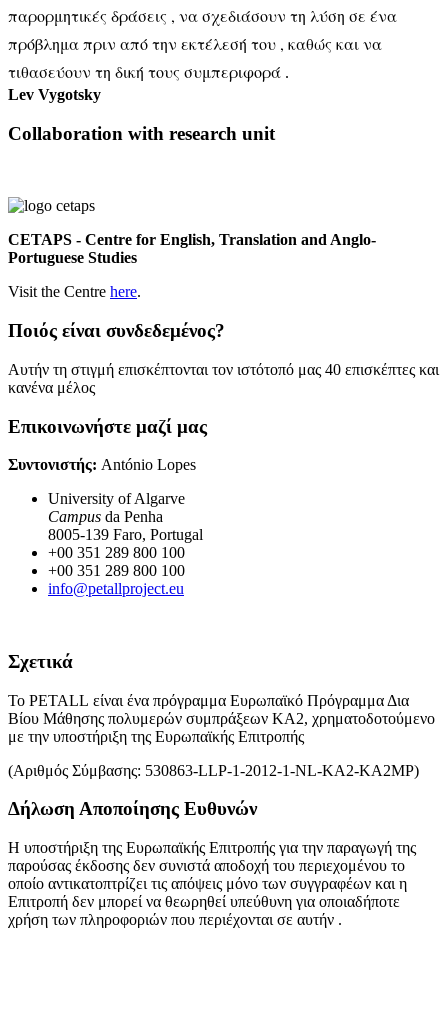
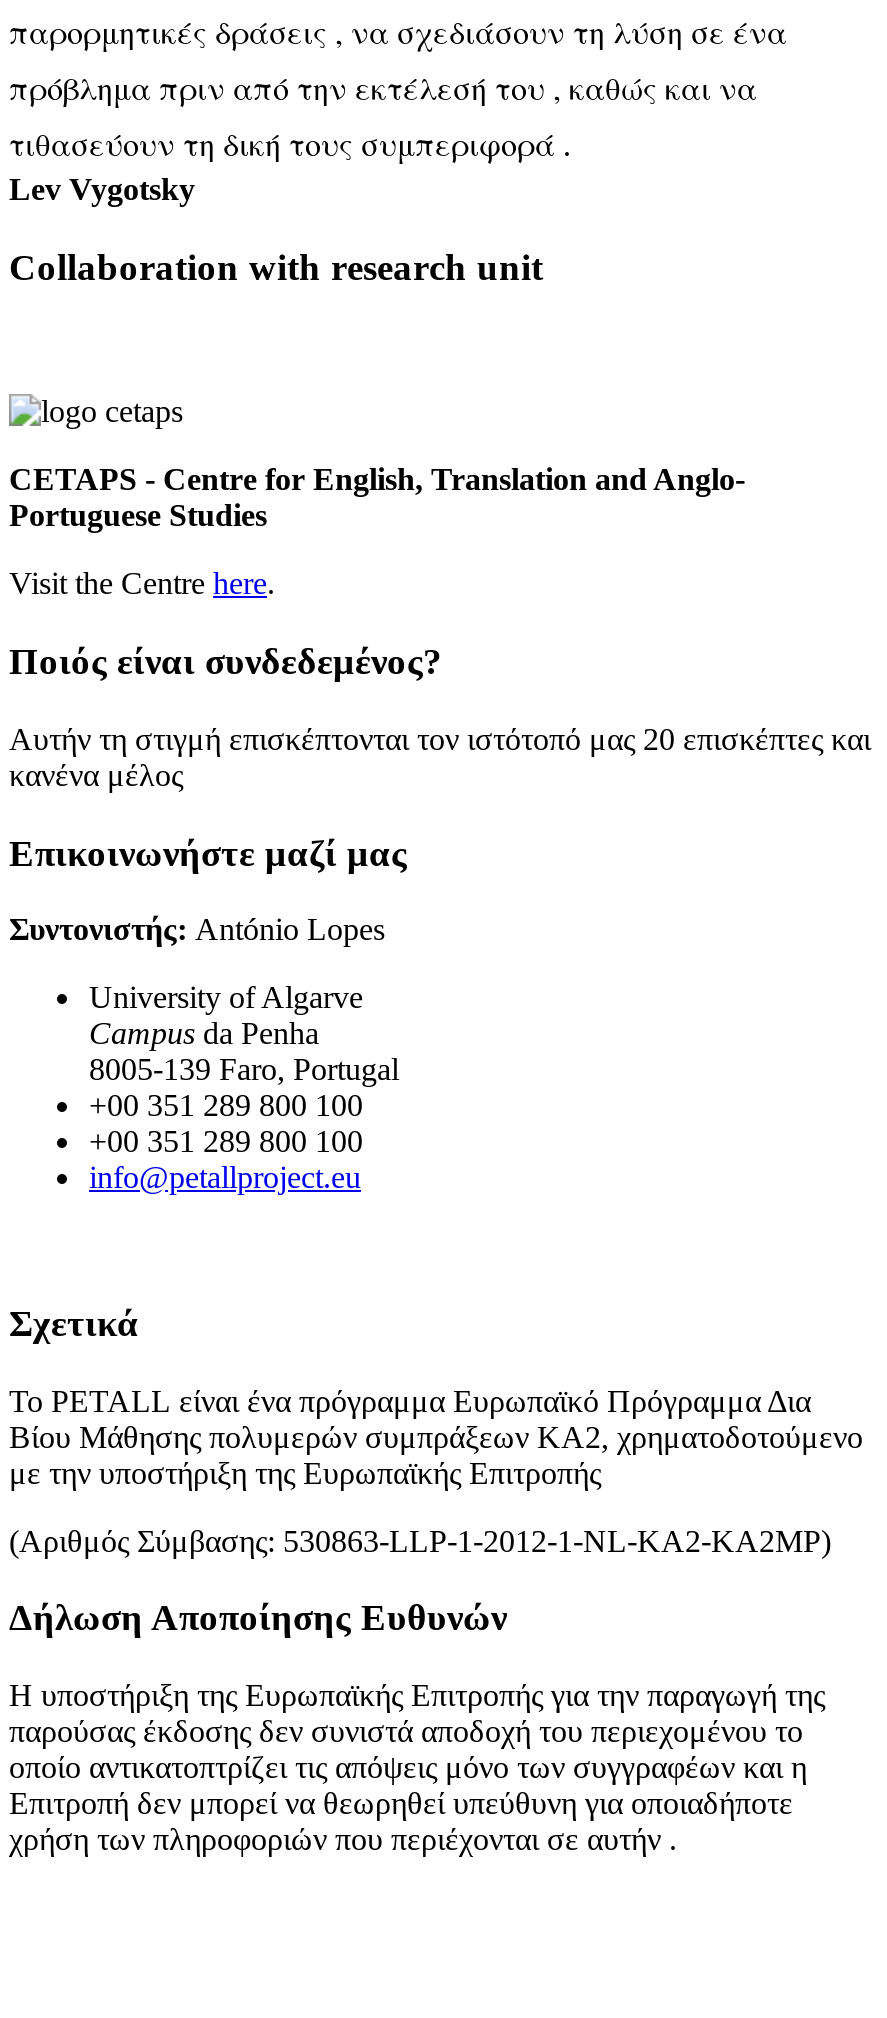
[8,361,439,378] Αυτήν τη στιγμή επισκέπτονται τον ιστότοπό μας 40 επισκέπτες και -> [9,722,871,756] Αυτήν τη στιγμή επισκέπτονται τον ιστότοπό μας 20 επισκέπτες και

